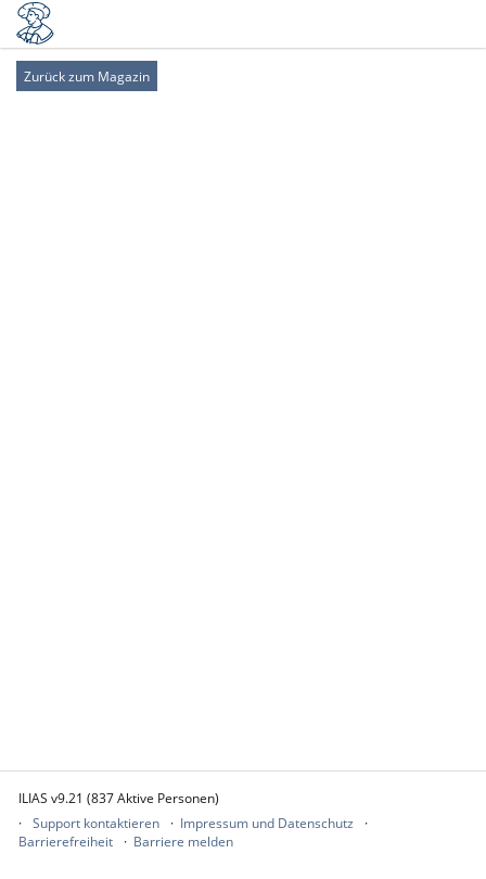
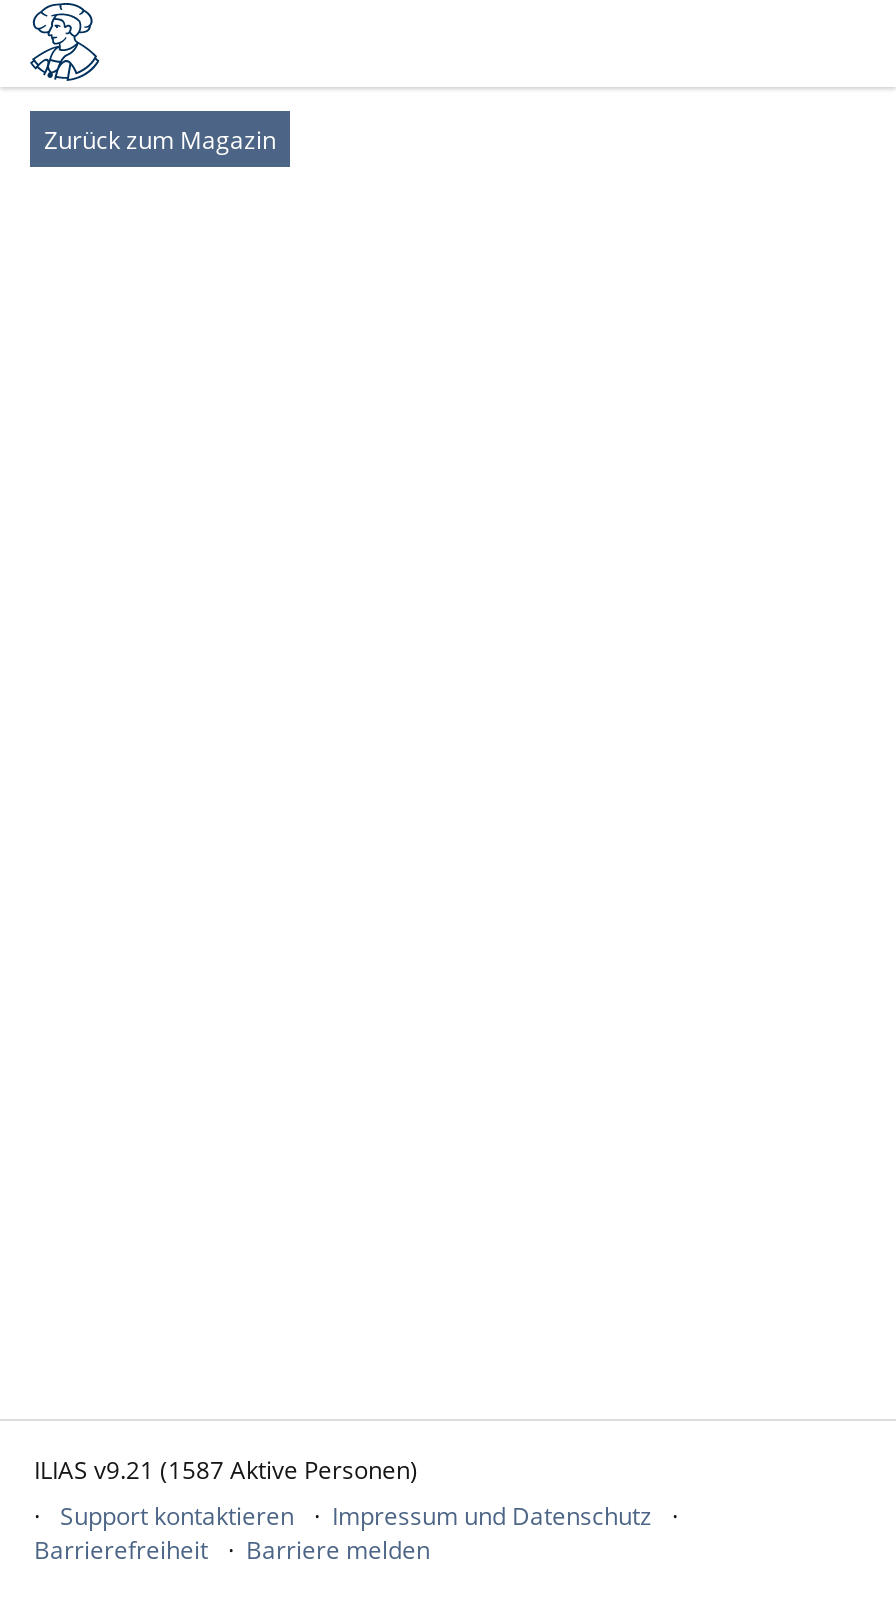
[18,789,219,807] ILIAS v9.21 (837 Aktive Personen) -> [34,1453,418,1487] ILIAS v9.21 (1587 Aktive Personen)

